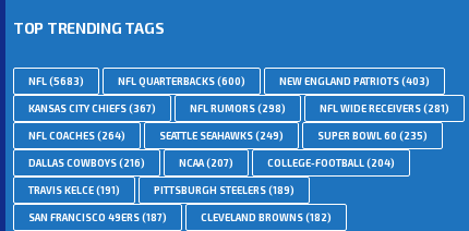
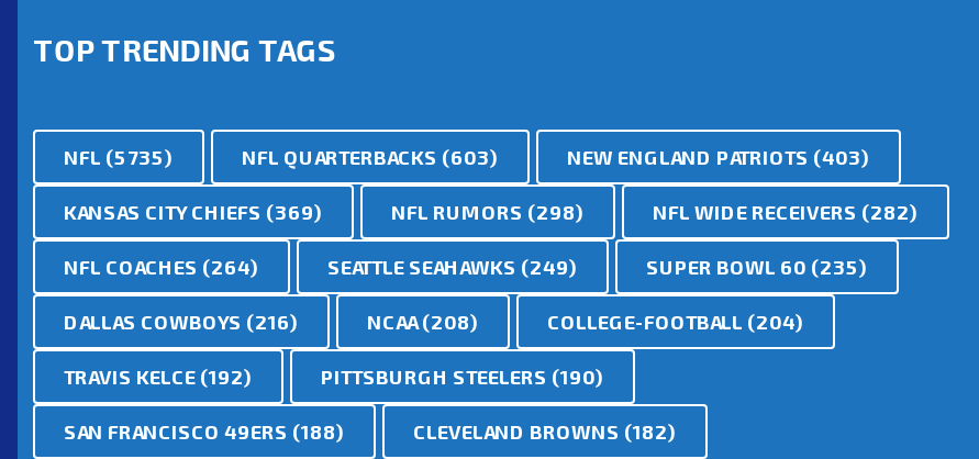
[28,75,84,87] NFL (5683) -> [64,145,174,169] NFL (5735)
[118,75,245,87] NFL QUARTERBACKS (600) -> [242,145,499,169] NFL QUARTERBACKS (603)
[28,102,156,114] KANSAS CITY CHIEFS (367) -> [64,200,323,224] KANSAS CITY CHIEFS (369)
[320,102,449,114] NFL WIDE RECEIVERS (281) -> [653,200,919,224] NFL WIDE RECEIVERS (282)
[179,157,233,169] NCAA(207) -> [367,310,479,334] NCAA(208)
[28,184,120,196] TRAVIS KELCE (191) -> [64,365,253,389] TRAVIS KELCE (192)
[154,184,294,196] PITTSBURGH STEELERS (189) -> [321,365,604,389] PITTSBURGH STEELERS (190)
[28,211,167,223] SAN FRANCISCO 49ERS (187) -> [64,419,345,444] SAN FRANCISCO 49ERS (188)

